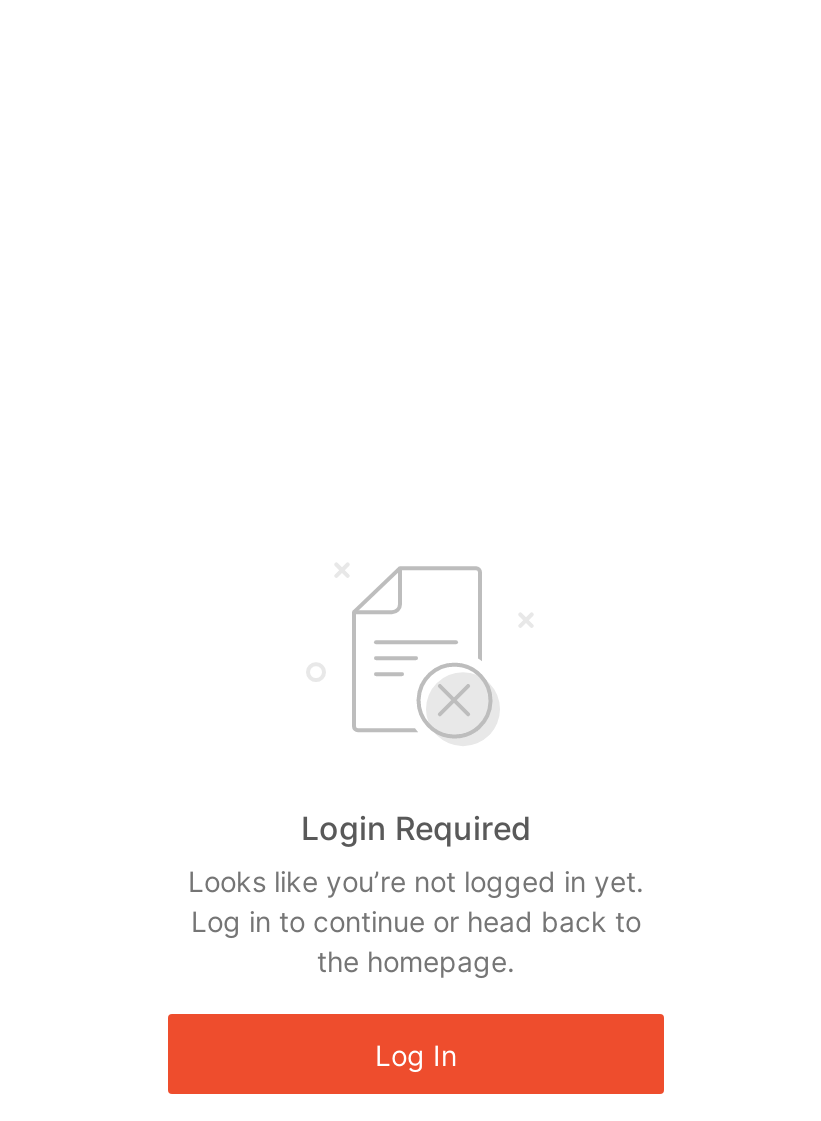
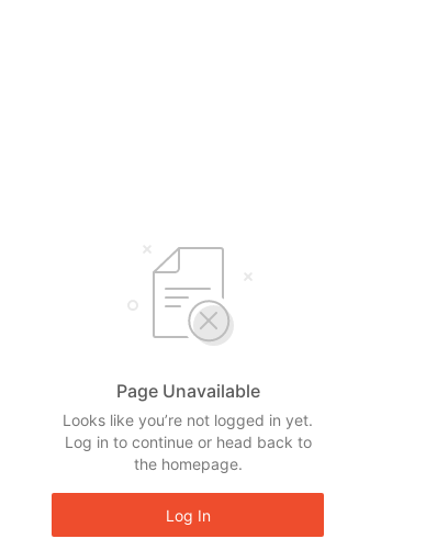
[301,808,531,848] Login Required -> [116,380,260,402] Page Unavailable

